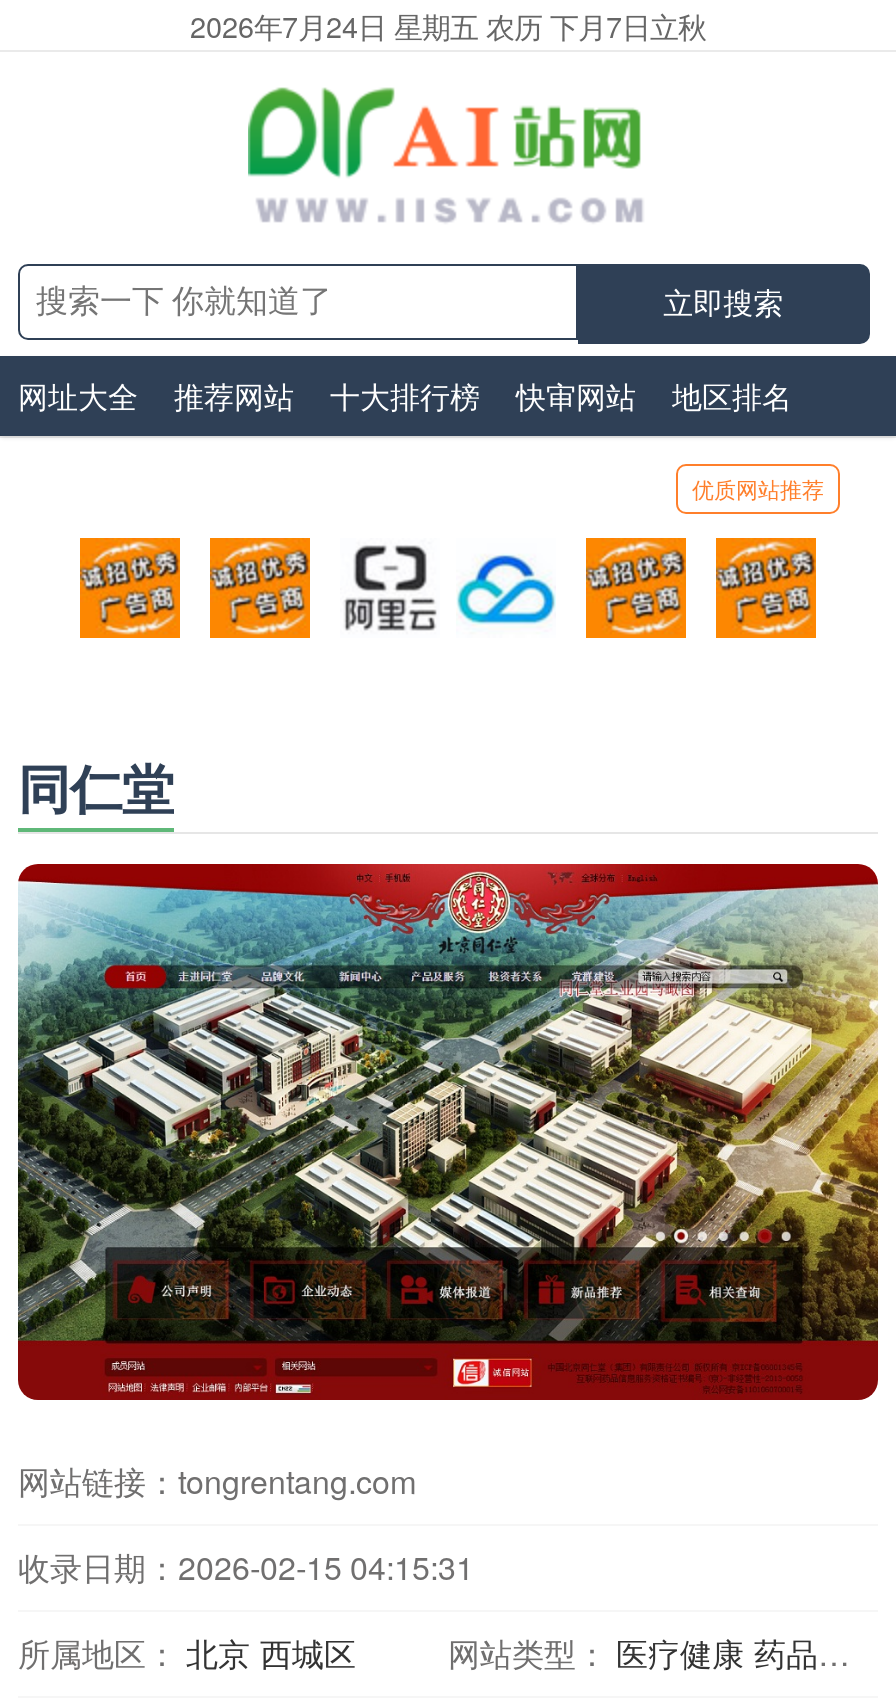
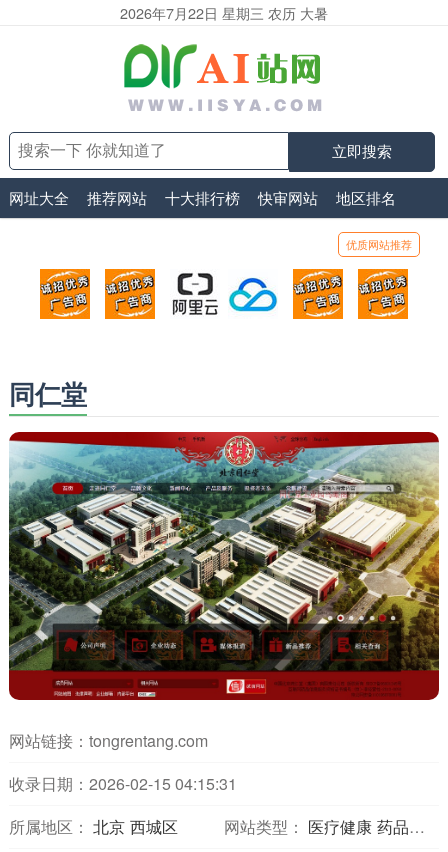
[190,4,706,46] 2026年7月24日 星期五 农历 下月7日立秋 -> [120,2,328,23] 2026年7月22日 星期三 农历 大暑

